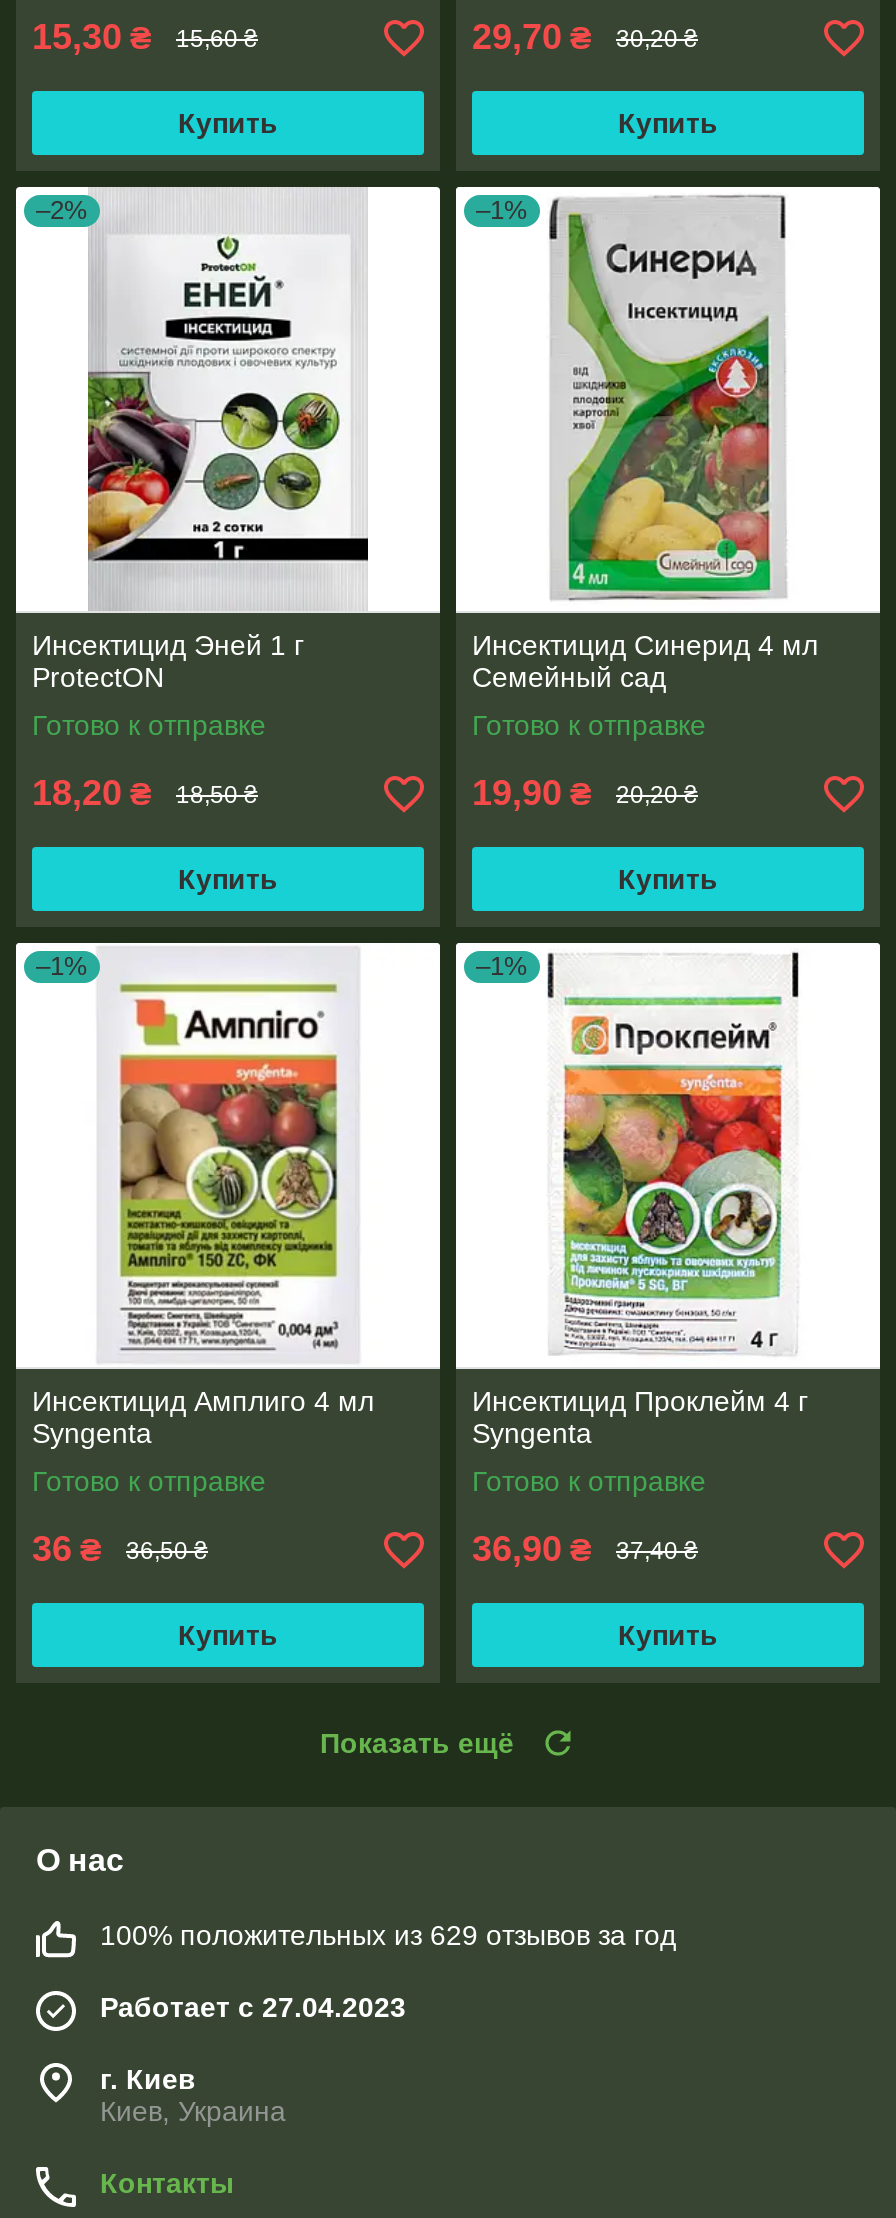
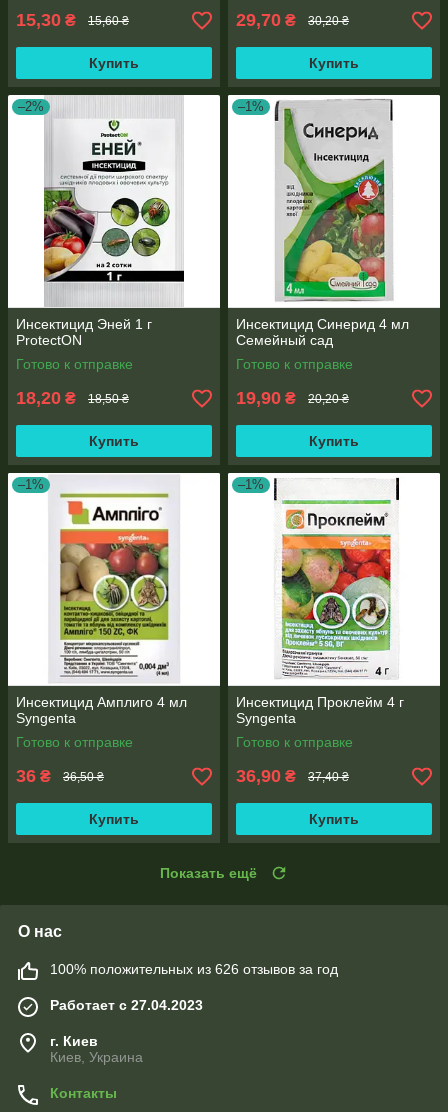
[100,1920,676,1952] 100% положительных из 629 отзывов за год -> [50,961,338,977] 100% положительных из 626 отзывов за год

